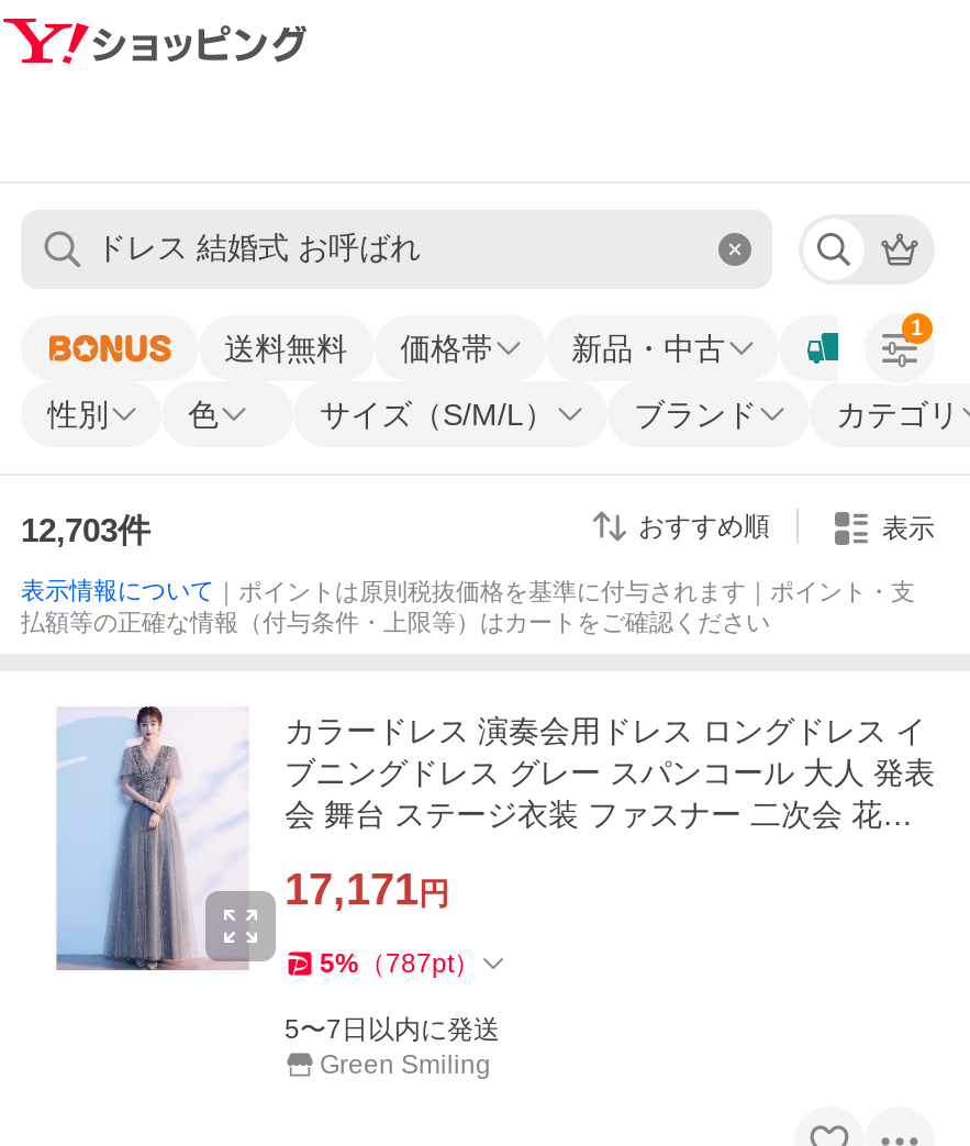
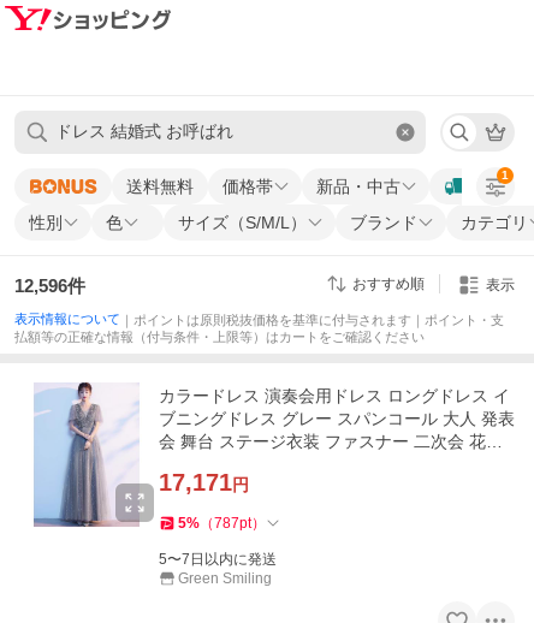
[21,510,150,547] 12,703件 -> [14,275,85,295] 12,596件

